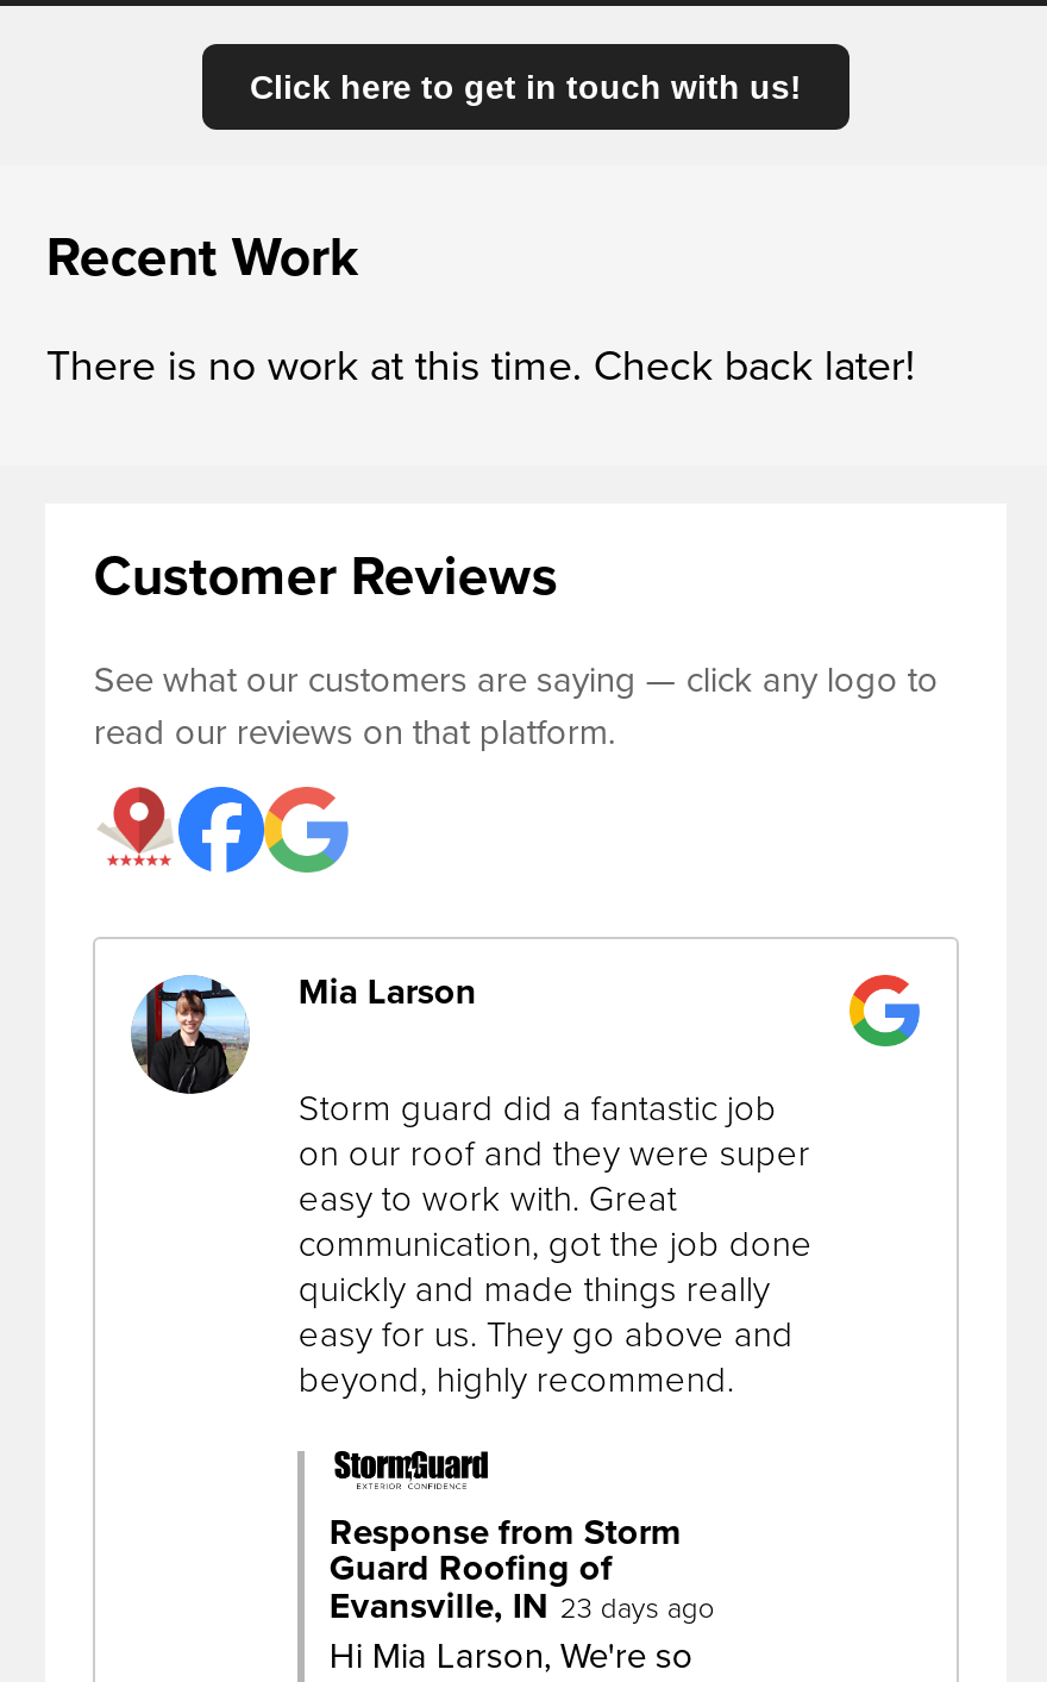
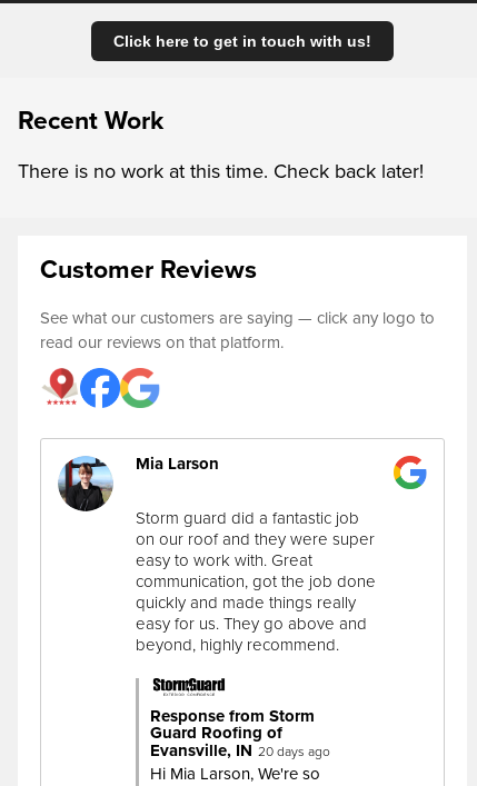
[329,1584,715,1627] Evansville, IN 23 days ago -> [151,740,331,760] Evansville, IN 20 days ago

